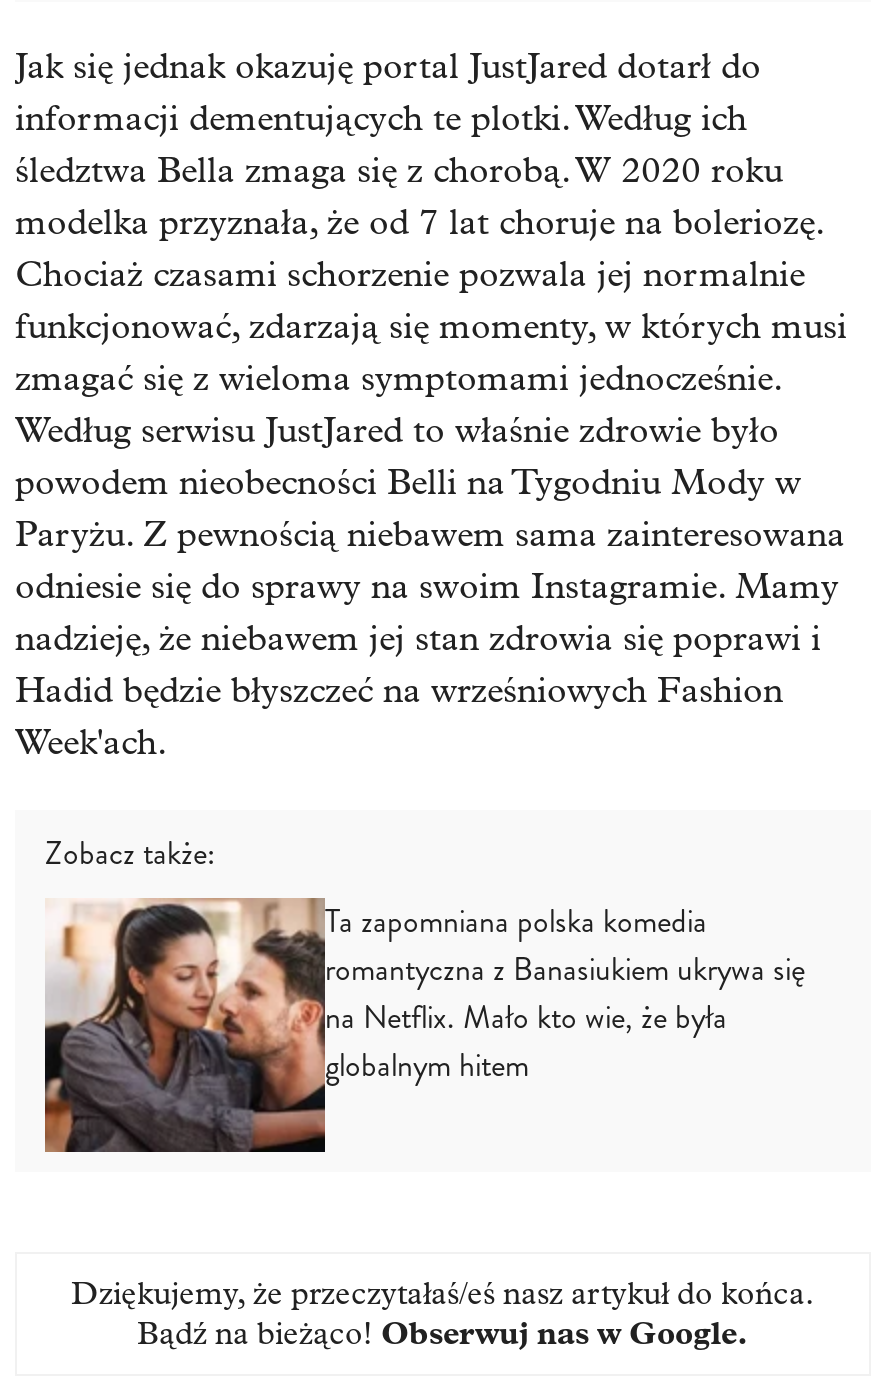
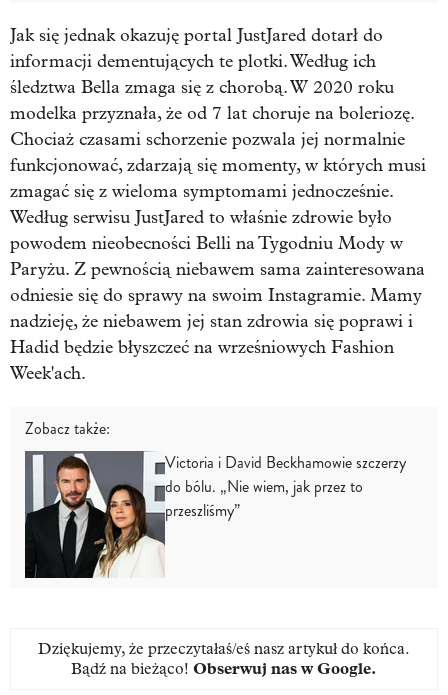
[43,896,805,1154] [image] | Ta zapomniana polska komedia | romantyczna z Banasiukiem ukrywa się | na Netflix. Mało kto wie, że była | globalnym hitem -> [24,450,406,579] [image] | Victoria i David Beckhamowie szczerzy | do bólu. „Nie wiem, jak przez to | przeszliśmy”

